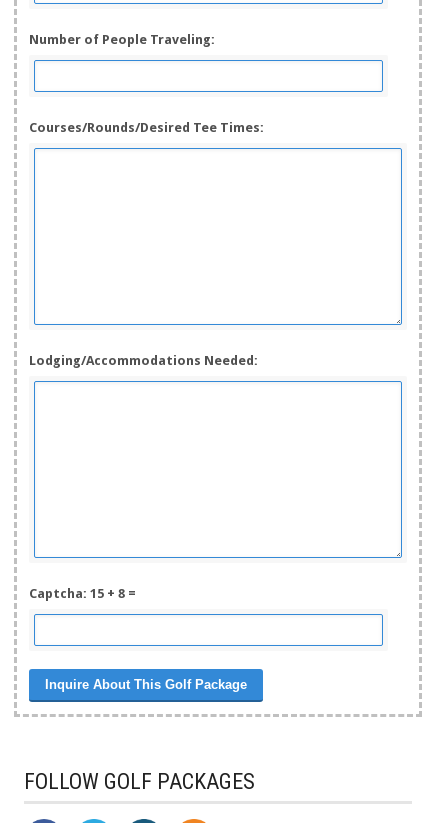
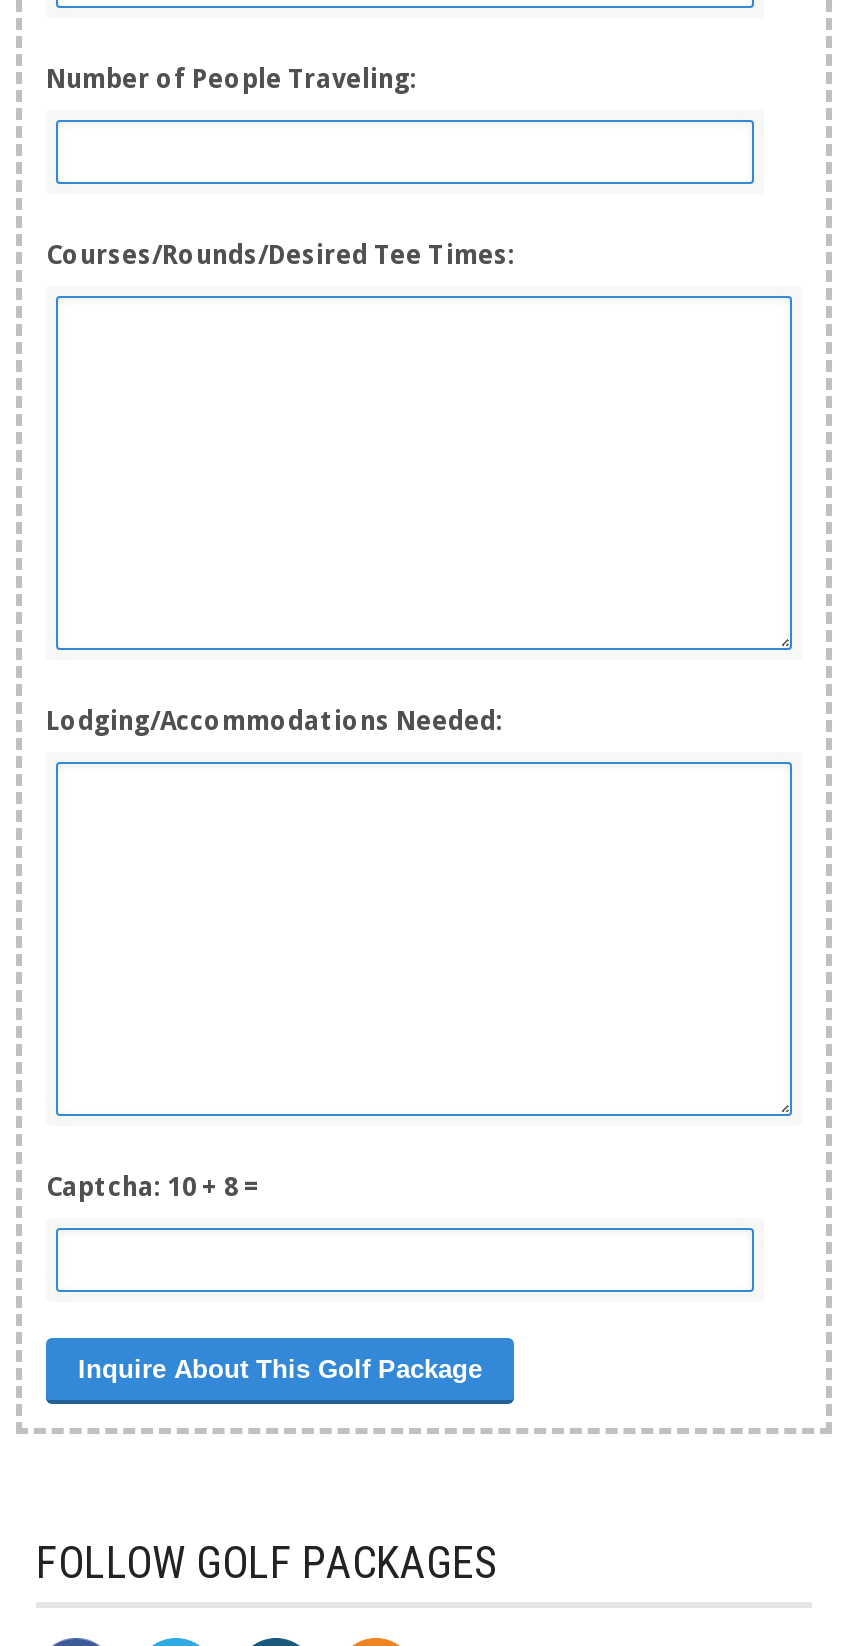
[29,586,136,601] Captcha: 15 + 8 = -> [46,1172,260,1202] Captcha: 10 + 8 =

